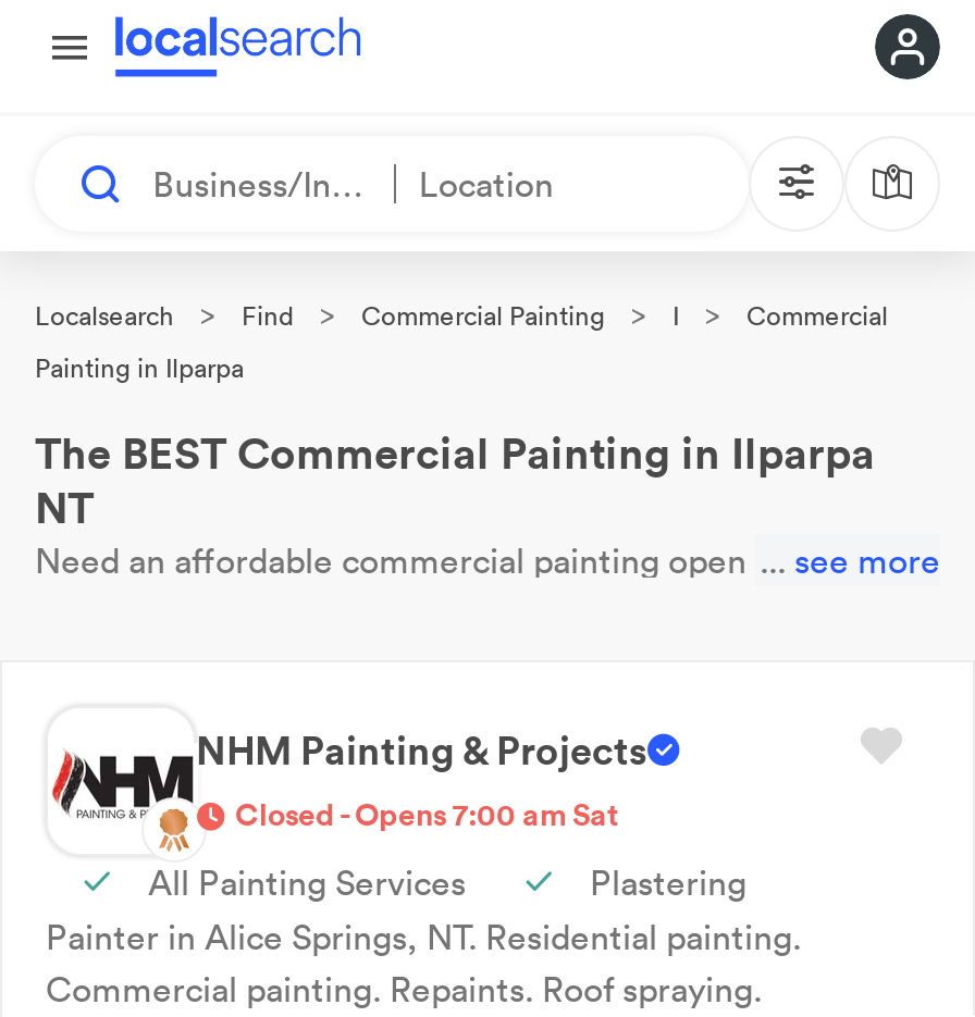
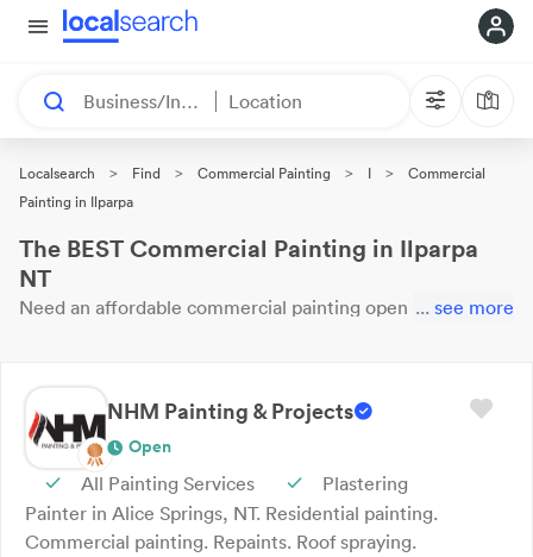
[235,795,618,834] Closed - Opens 7:00 am Sat -> [128,436,171,457] Open

